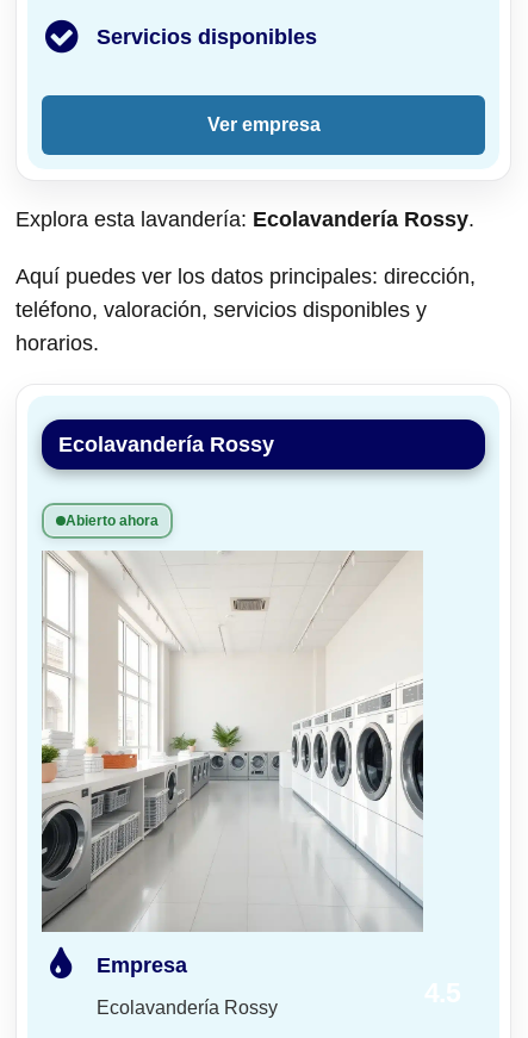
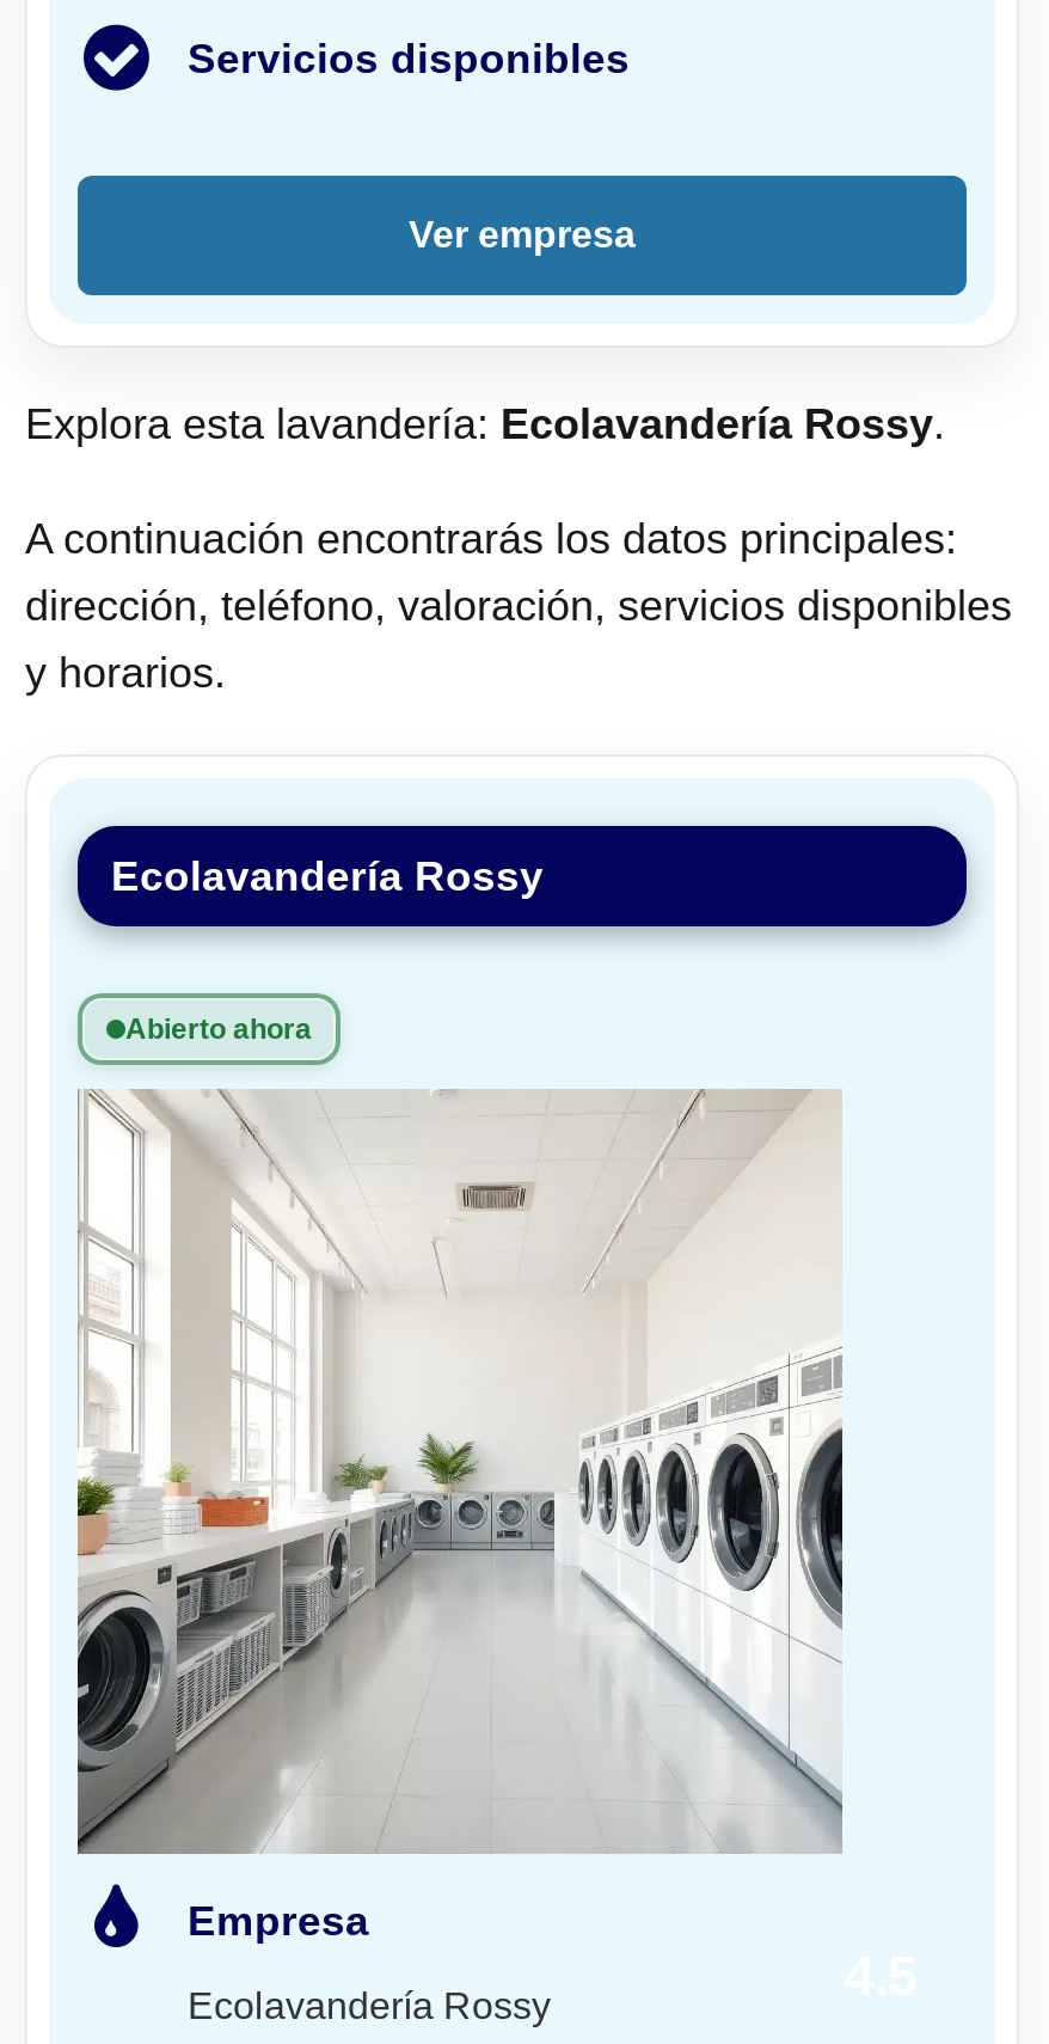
[15,265,476,355] Aquí puedes ver los datos principales: dirección, | teléfono, valoración, servicios disponibles y | horarios. -> [25,515,1012,697] A continuación encontrarás los datos principales: | dirección, teléfono, valoración, servicios disponibles | y horarios.

